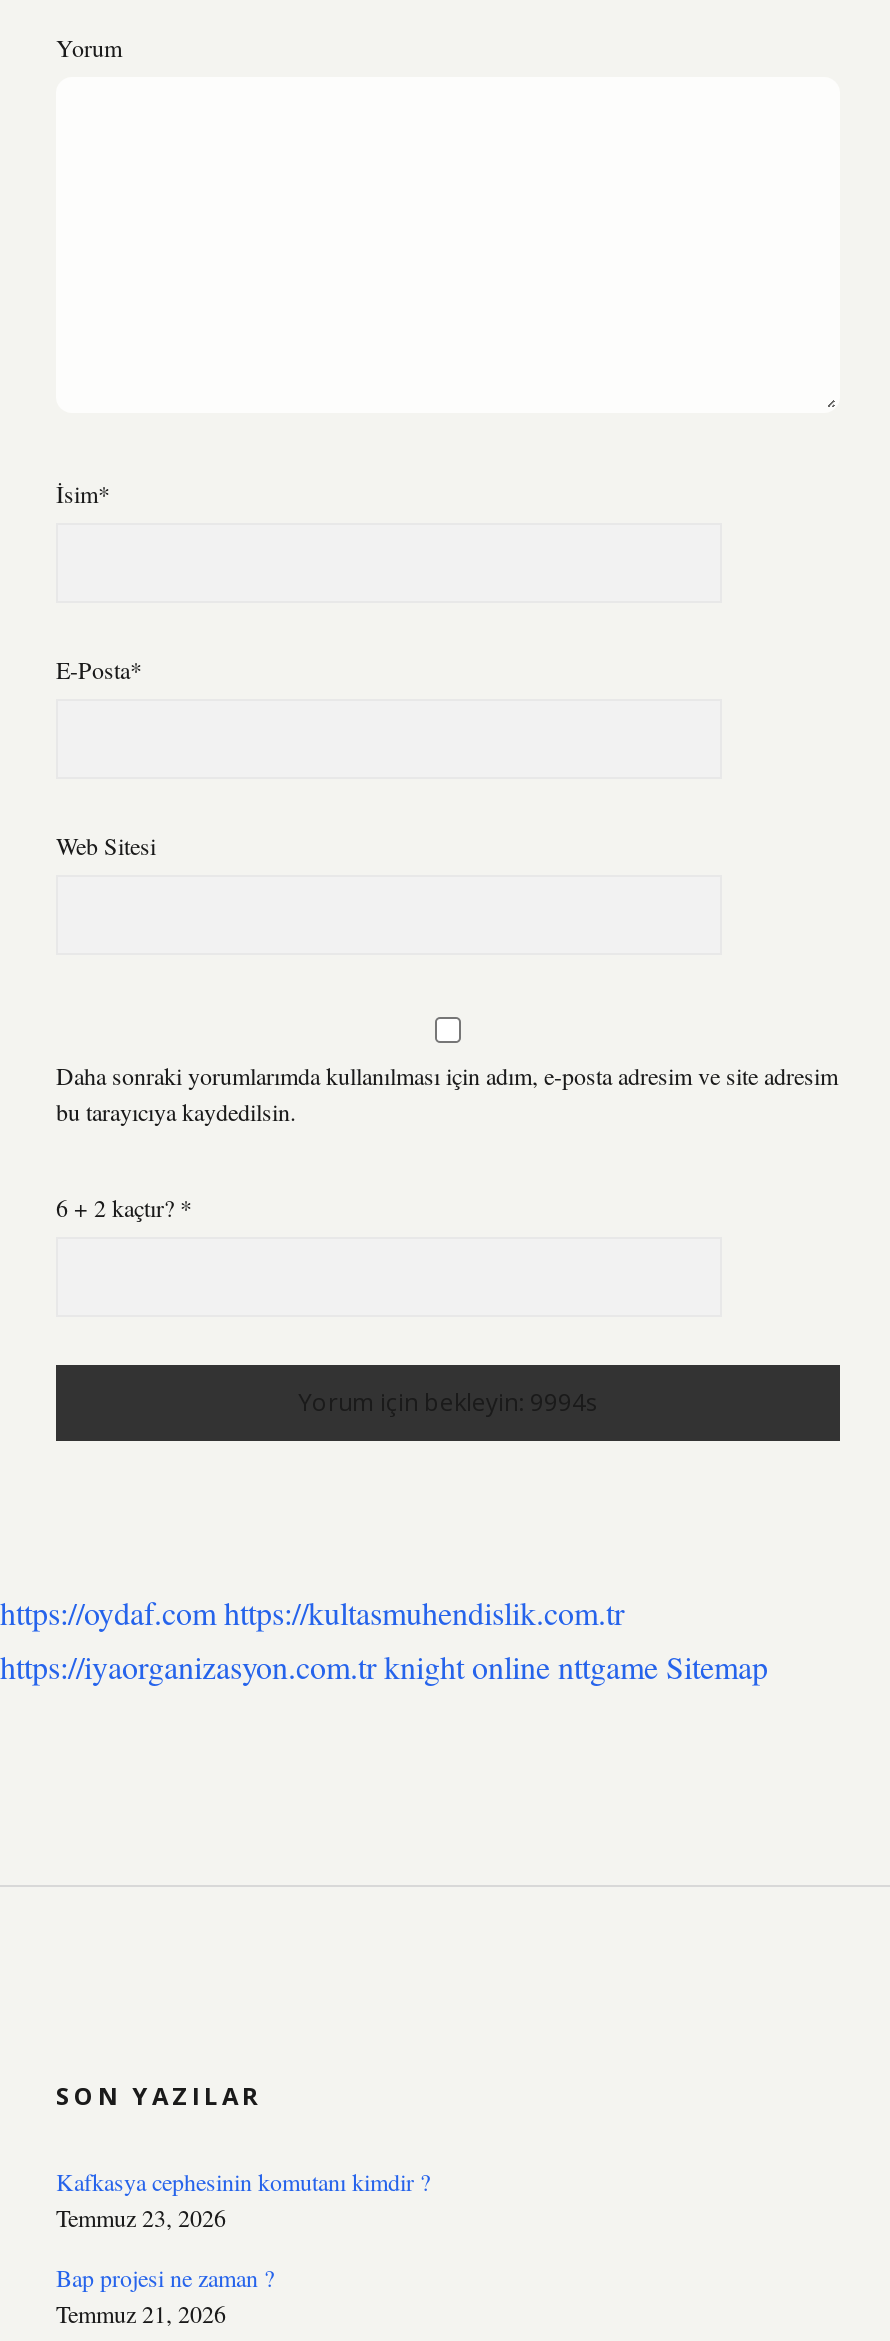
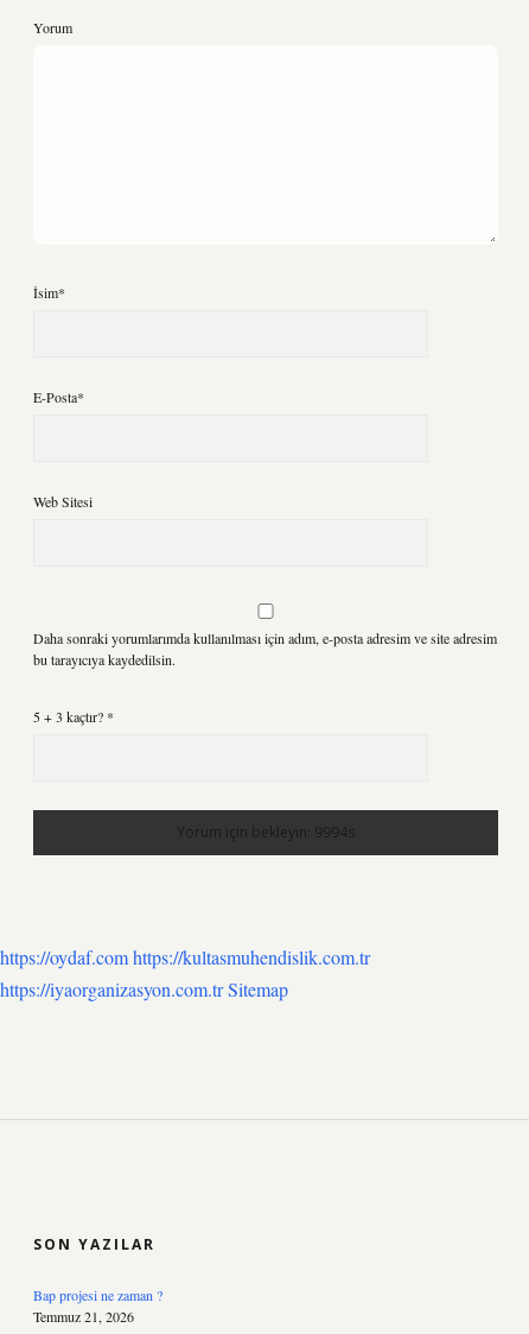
[56,1191,192,1223] 6 + 2 kaçtır? * -> [33,707,114,726] 5 + 3 kaçtır? *
[0,1645,768,1687] https://iyaorganizasyon.com.tr knight online nttgame Sitemap -> [0,976,288,1001] https://iyaorganizasyon.com.tr Sitemap
[56,2165,430,2233] Kafkasya cephesinin komutanı kimdir ? | Temmuz 23, 2026 -> none

